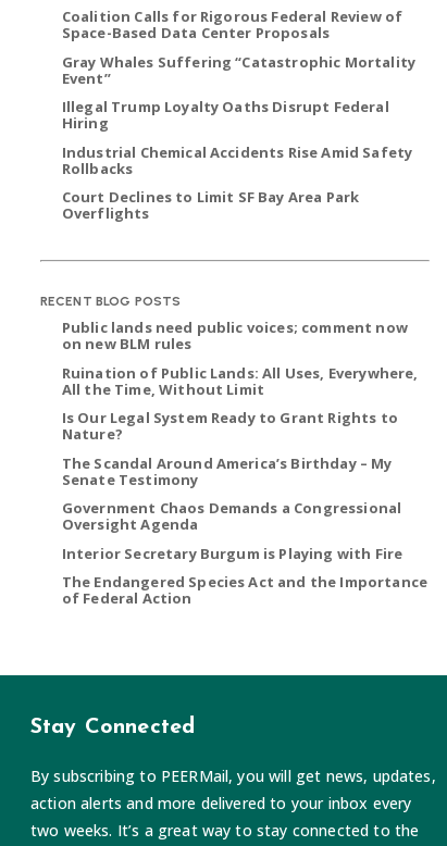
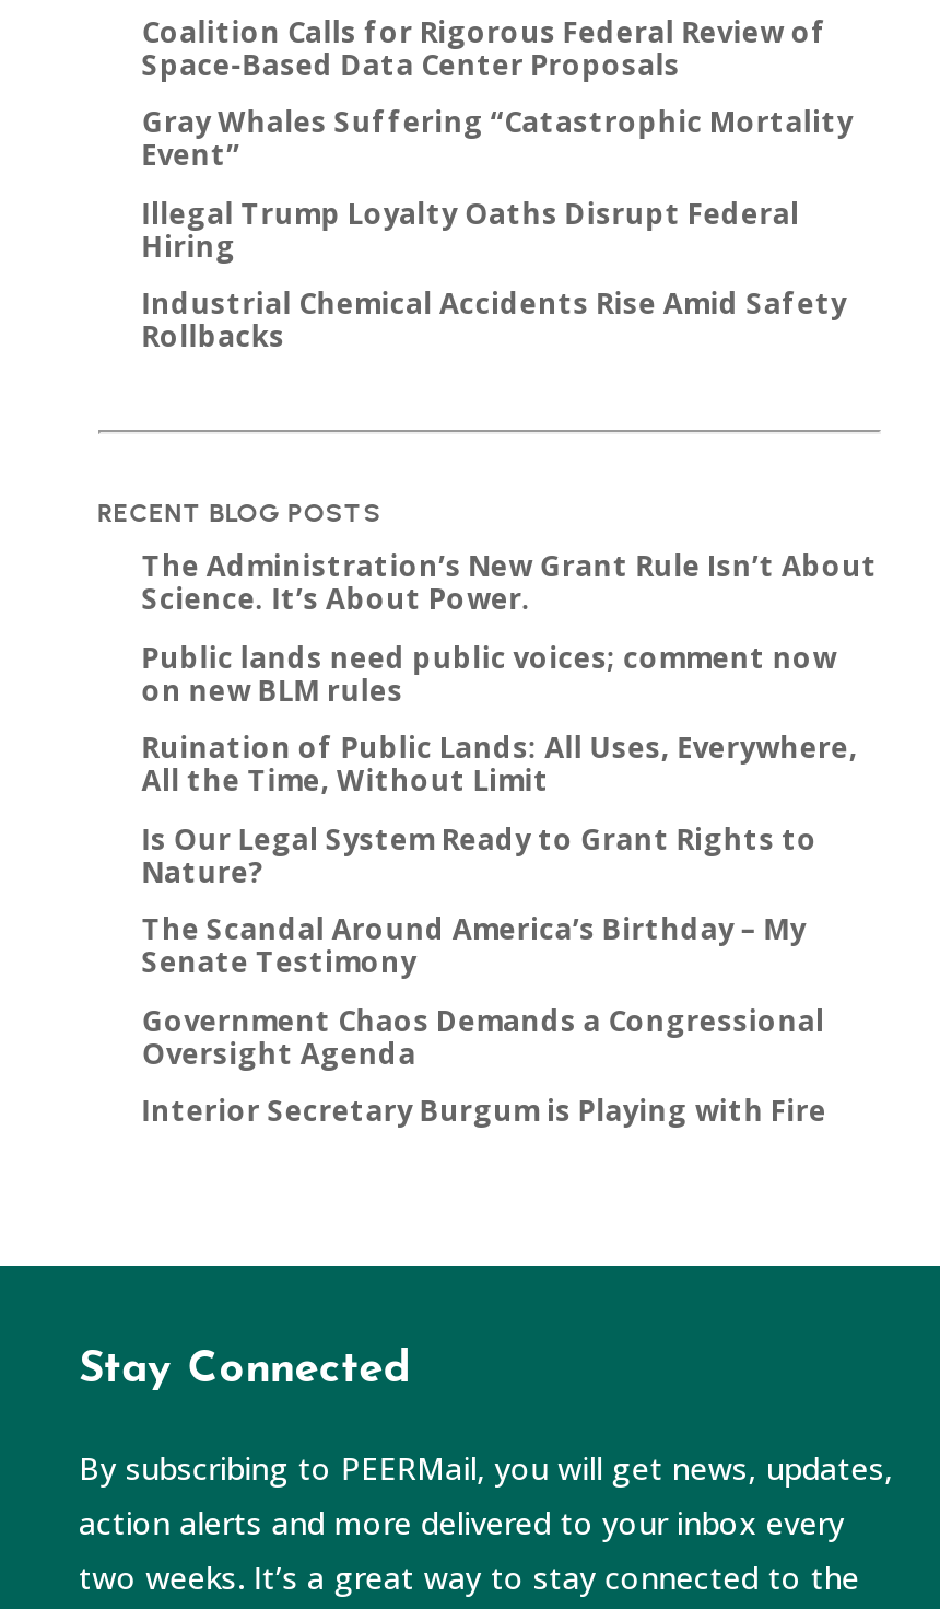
[62,187,359,223] Court Declines to Limit SF Bay Area Park | Overflights -> none
none -> [142,546,877,618] The Administration’s New Grant Rule Isn’t About | Science. It’s About Power.
[62,572,427,608] The Endangered Species Act and the Importance | of Federal Action -> none

